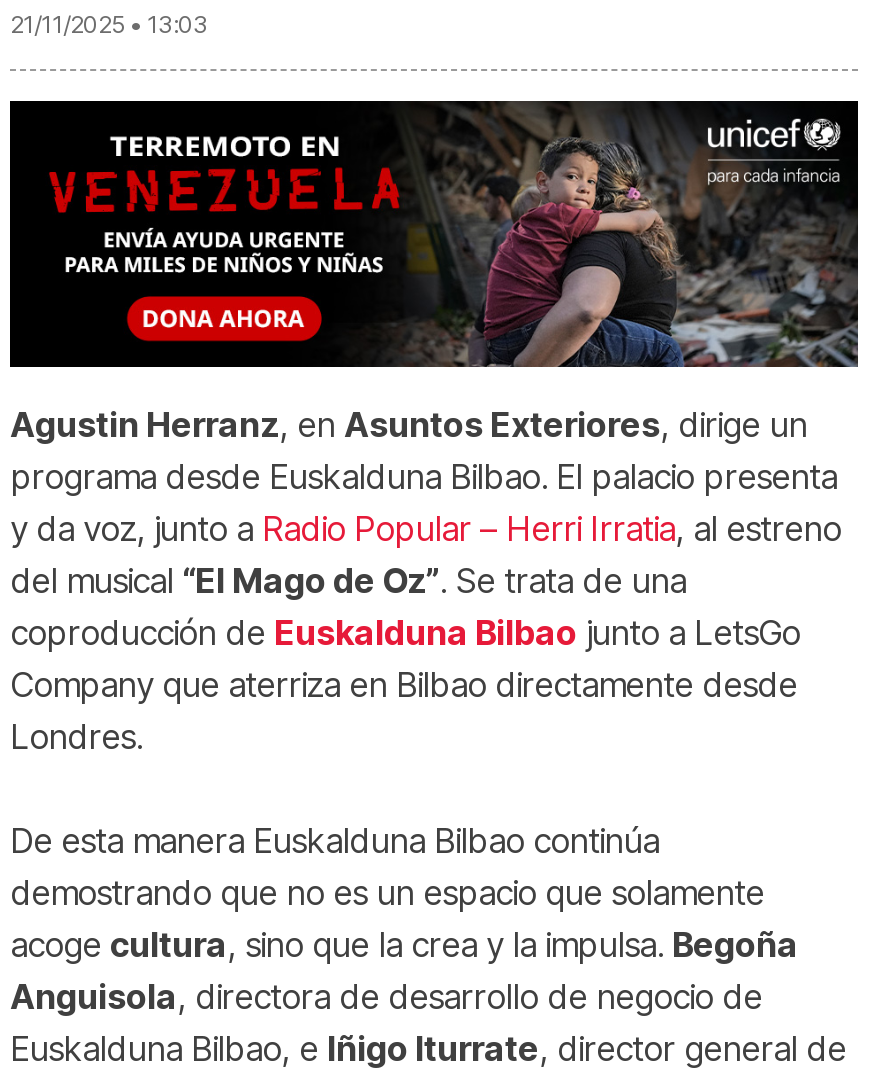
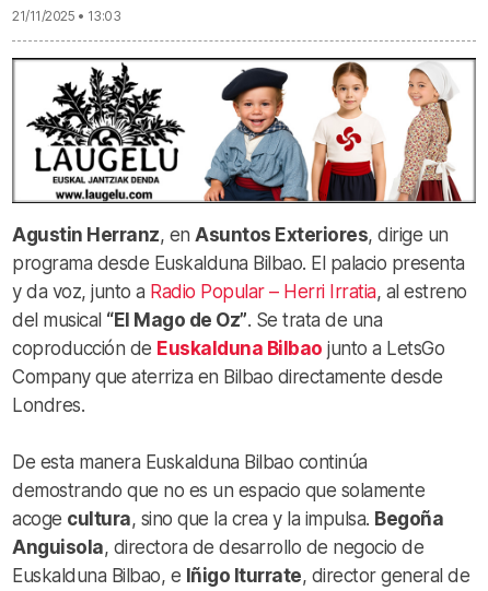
[10,101,858,367] [image] -> [13,58,475,203] [image]

